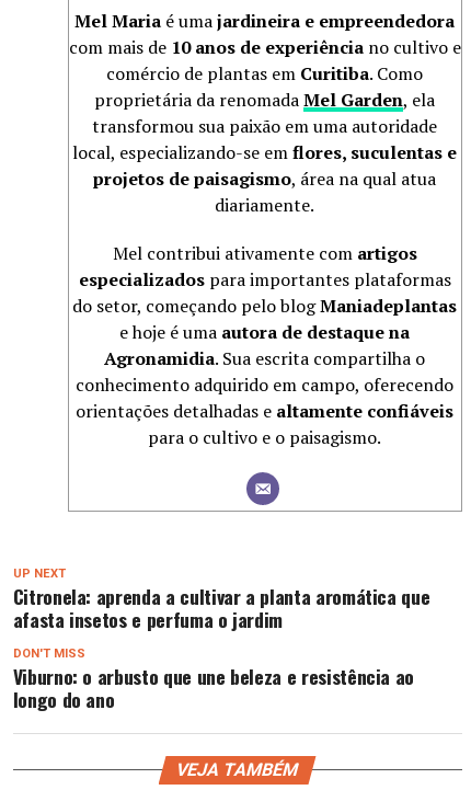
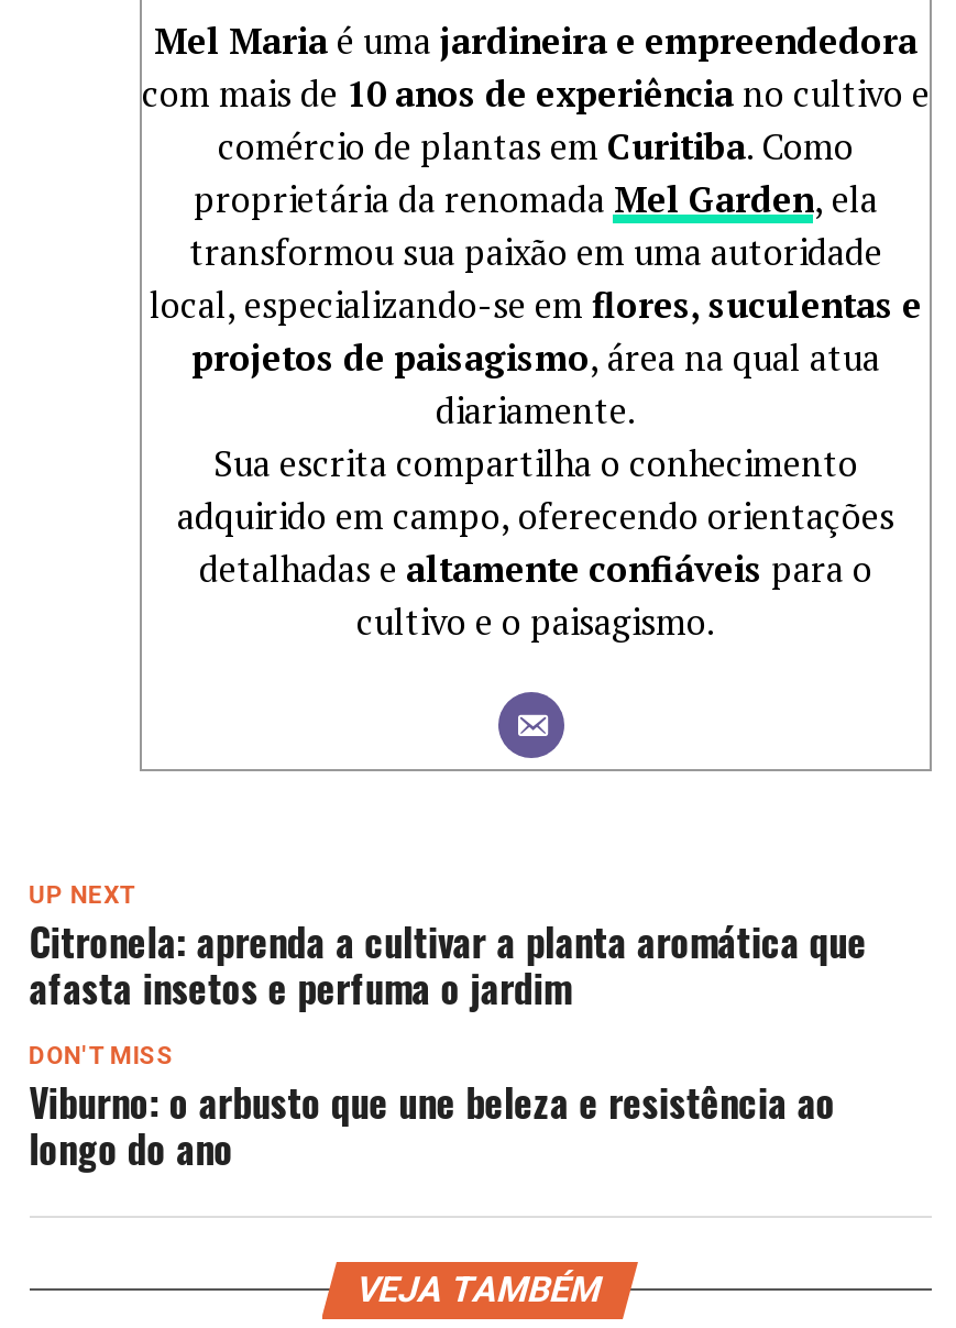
[73,241,457,450] Mel contribui ativamente com artigos | especializados para importantes plataformas | do setor, começando pelo blog Maniadeplantas | e hoje é uma autora de destaque na | Agronamidia. Sua escrita compartilha o | conhecimento adquirido em campo, oferecendo | orientações detalhadas e altamente confiáveis | para o cultivo e o paisagismo. -> [177,440,894,647] Sua escrita compartilha o conhecimento | adquirido em campo, oferecendo orientações | detalhadas e altamente confiáveis para o | cultivo e o paisagismo.

